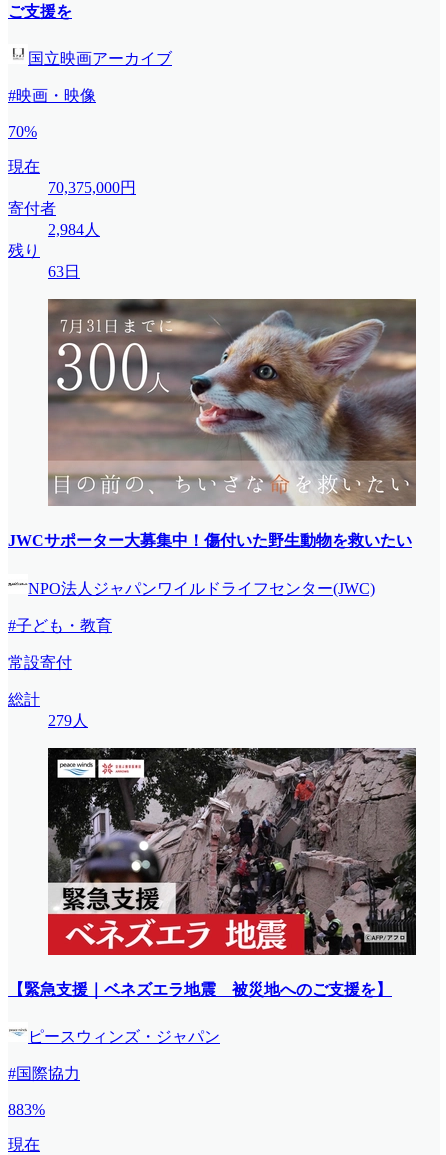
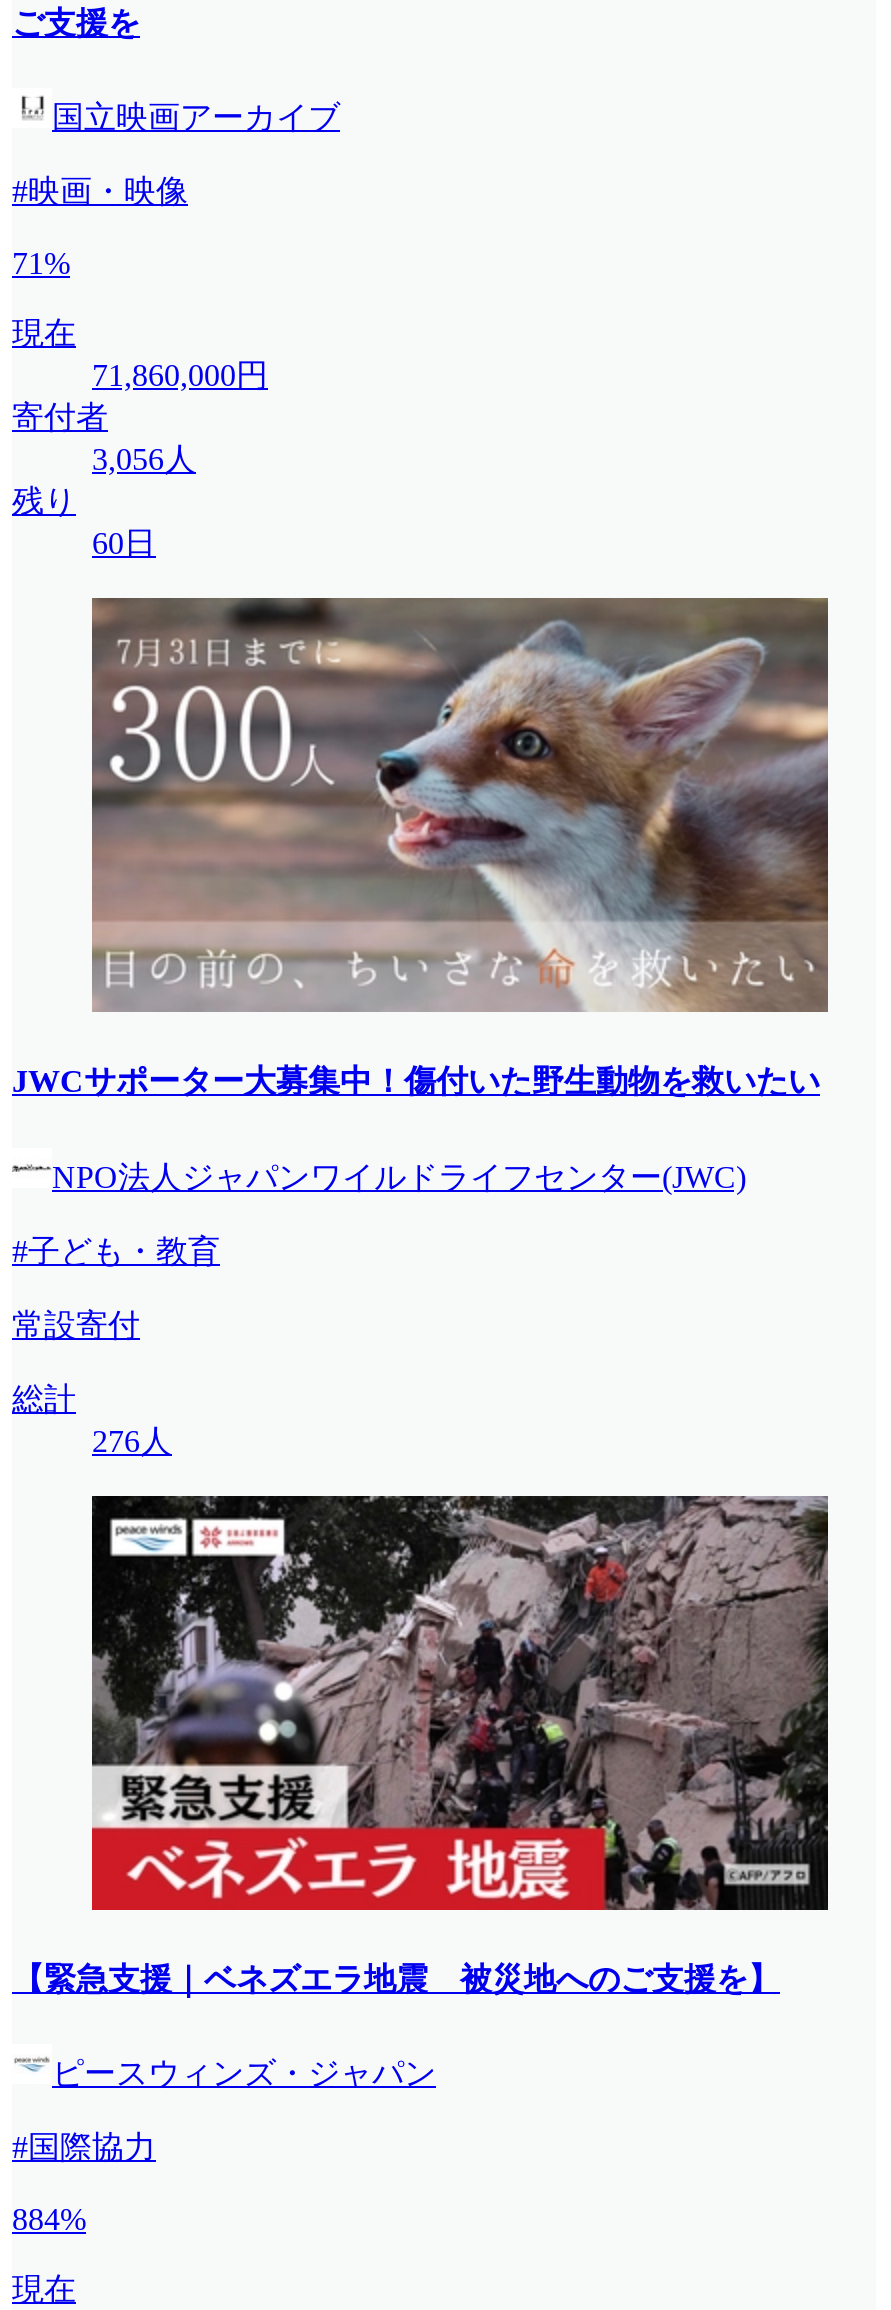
[8,123,37,140] 70% -> [12,246,70,280] 71%
[48,179,136,196] 70,375,000円 -> [92,358,268,392] 71,860,000円
[48,221,100,238] 2,984人 -> [92,442,196,476] 3,056人
[48,263,80,280] 63日 -> [92,526,156,560] 60日
[48,712,88,729] 279人 -> [92,1423,172,1457] 276人
[8,1101,45,1118] 883% -> [12,2202,86,2236] 884%

